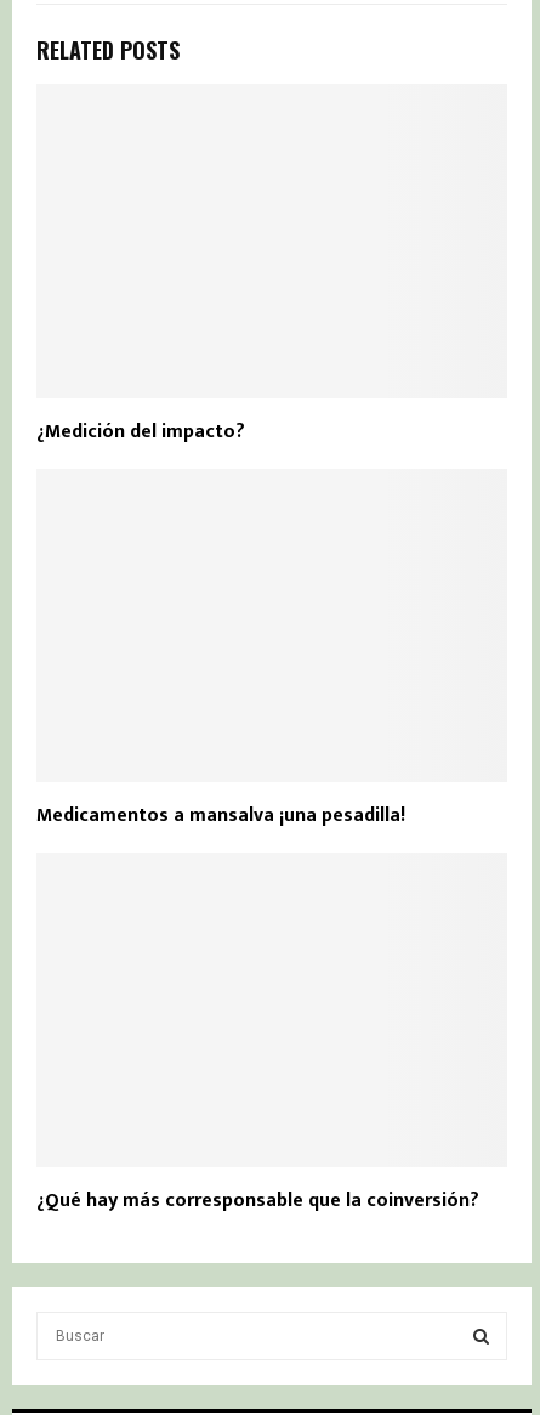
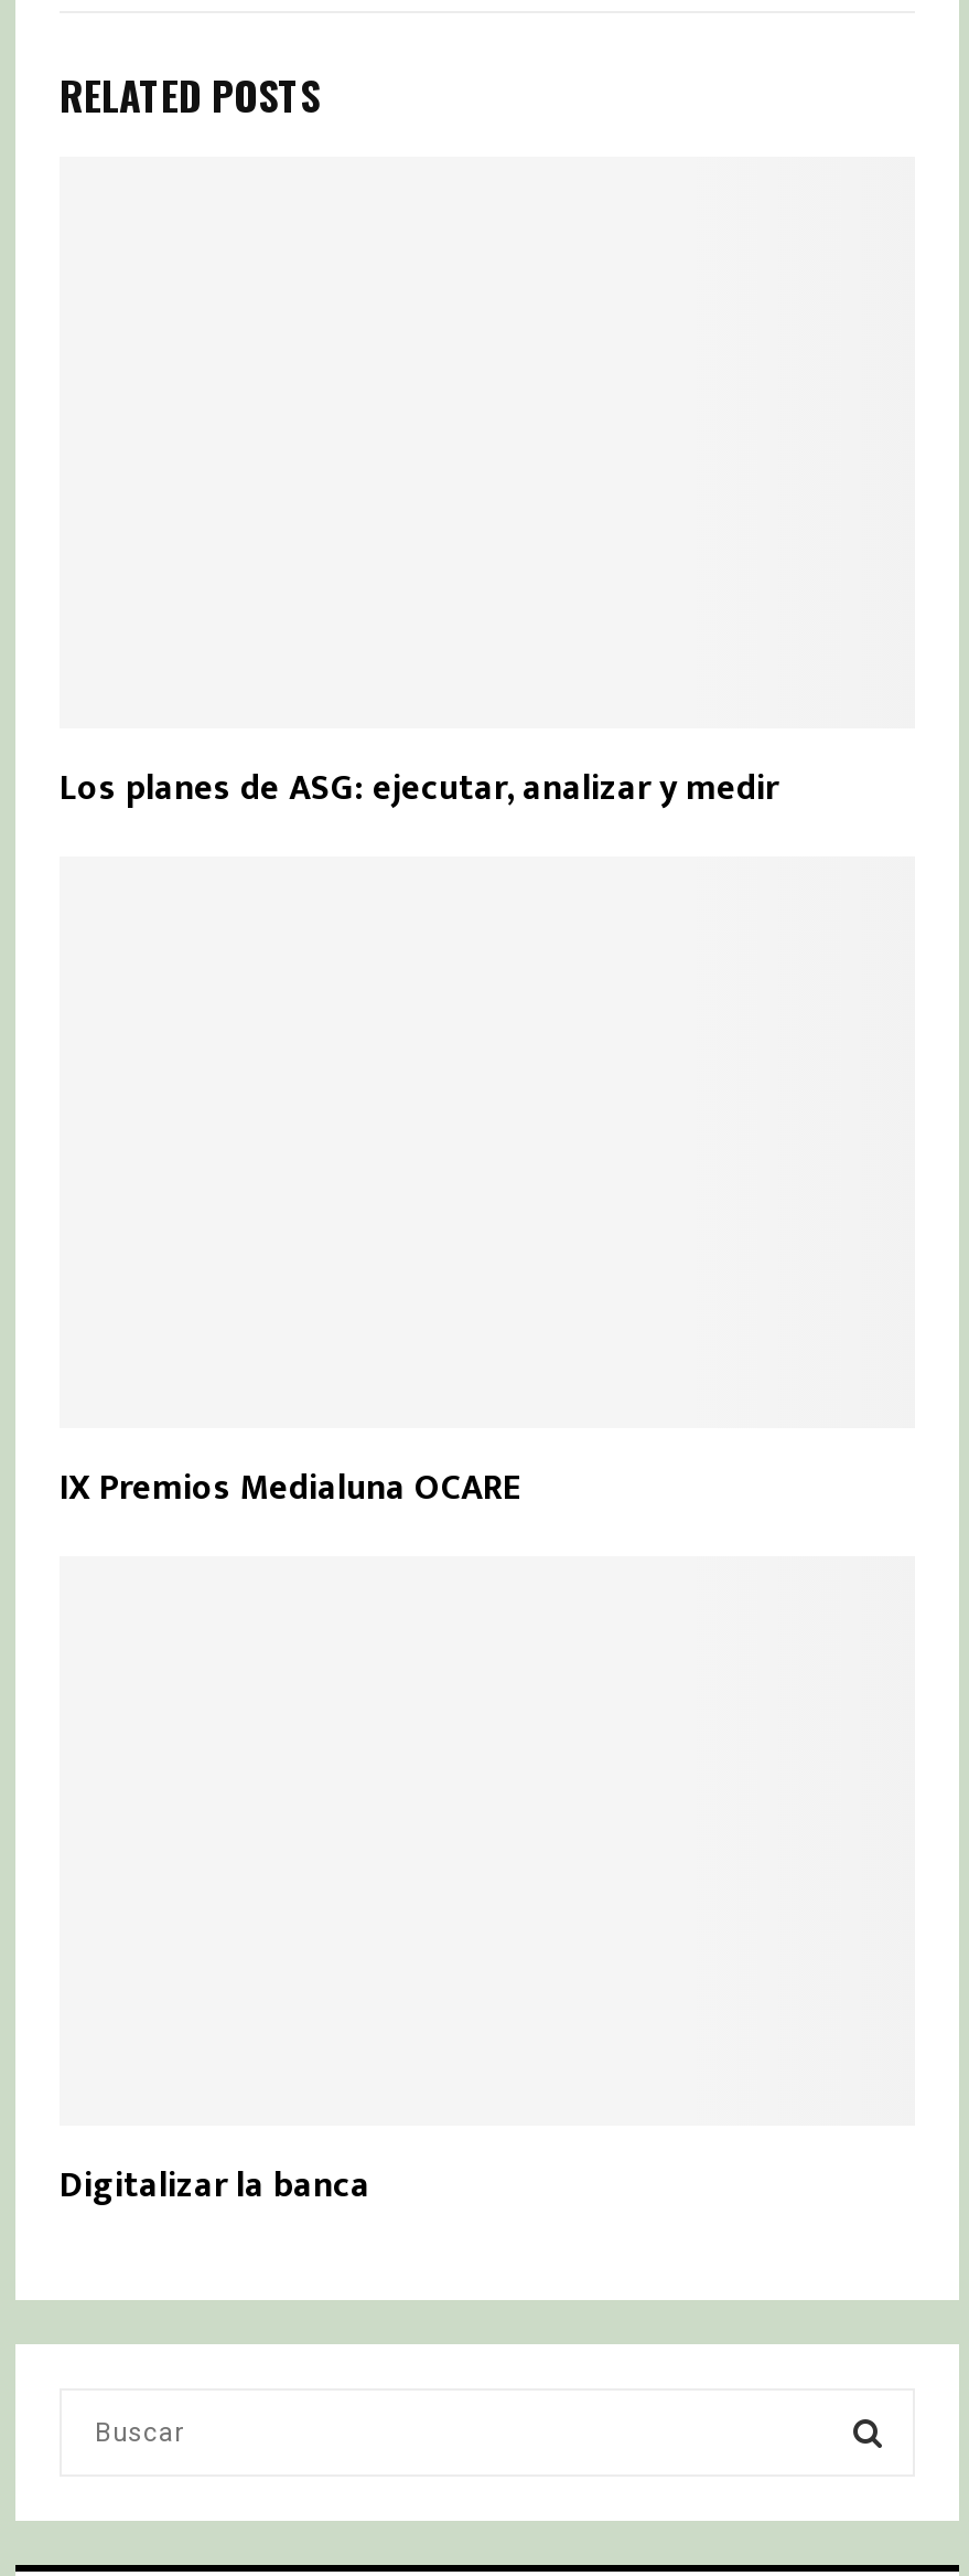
[36,415,245,448] ¿Medición del impacto? -> [60,759,778,818] Los planes de ASG: ejecutar, analizar y medir
[36,800,405,833] Medicamentos a mansalva ¡una pesadilla! -> [60,1458,520,1518] IX Premios Medialuna OCARE
[36,1184,479,1217] ¿Qué hay más corresponsable que la coinversión? -> [60,2157,370,2216] Digitalizar la banca

